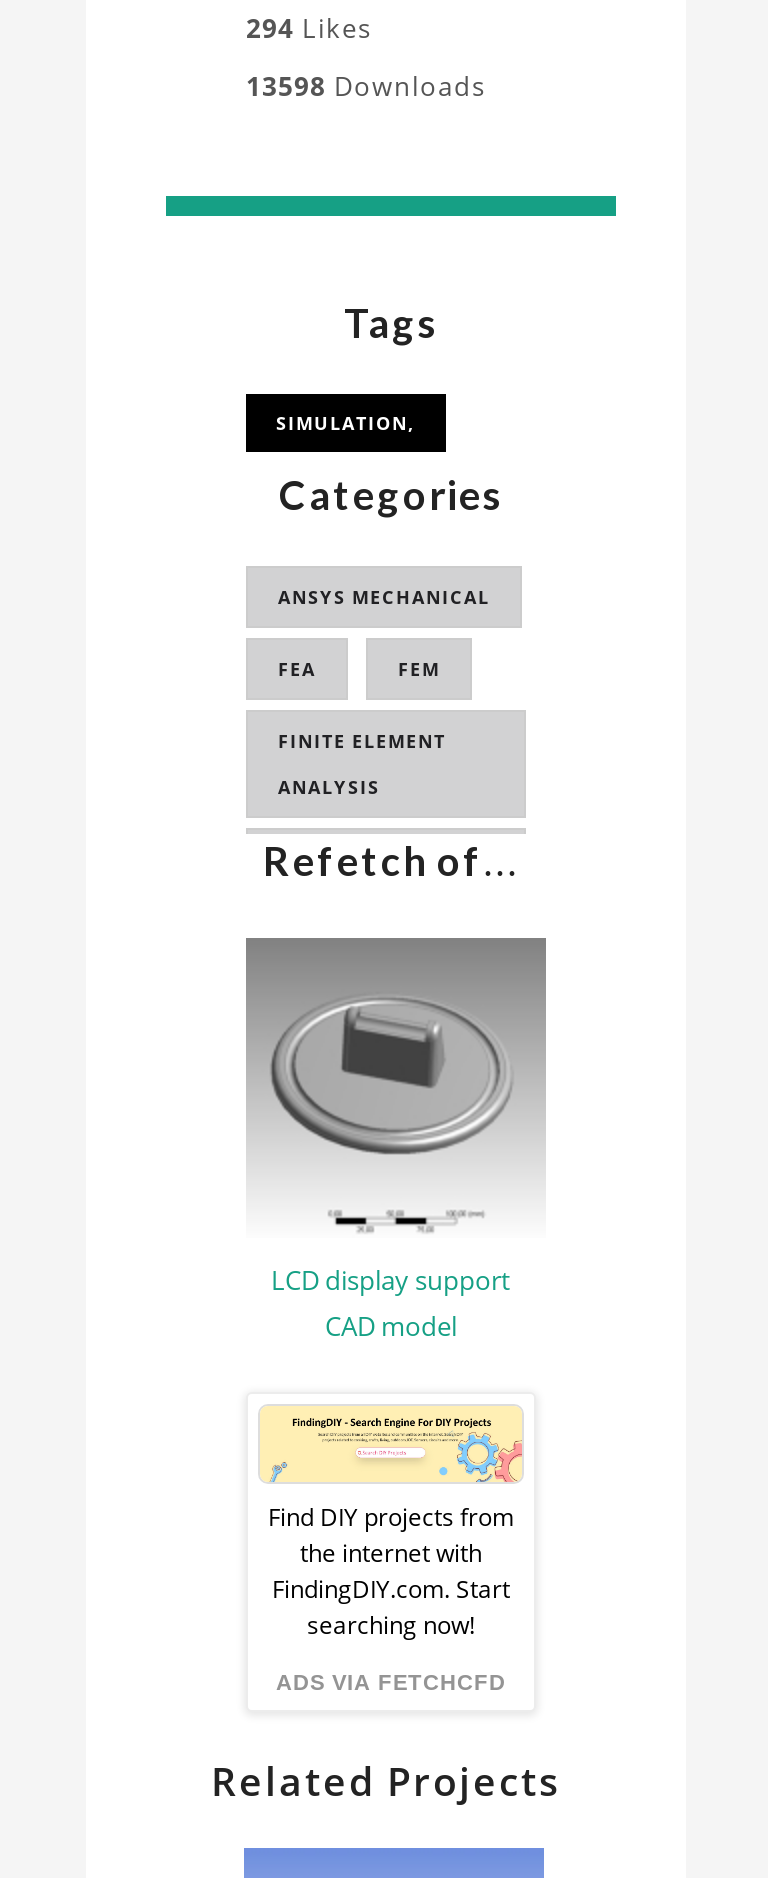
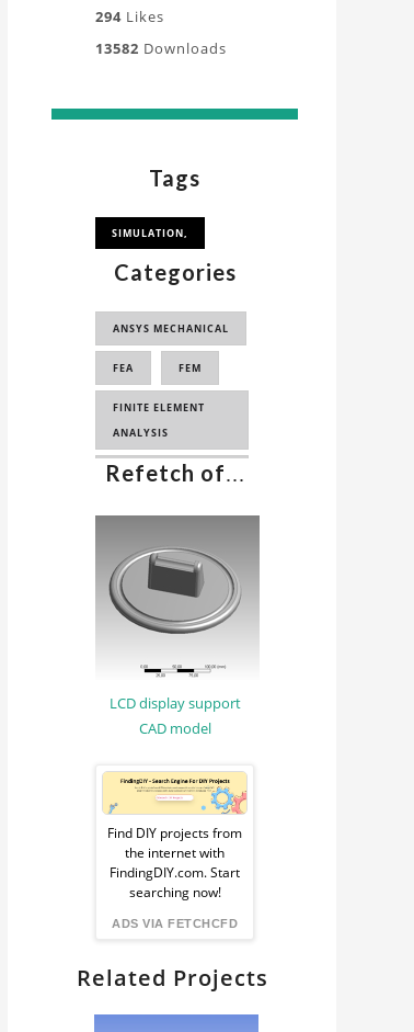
[246,68,486,104] 13598 Downloads -> [95,38,227,58] 13582 Downloads

